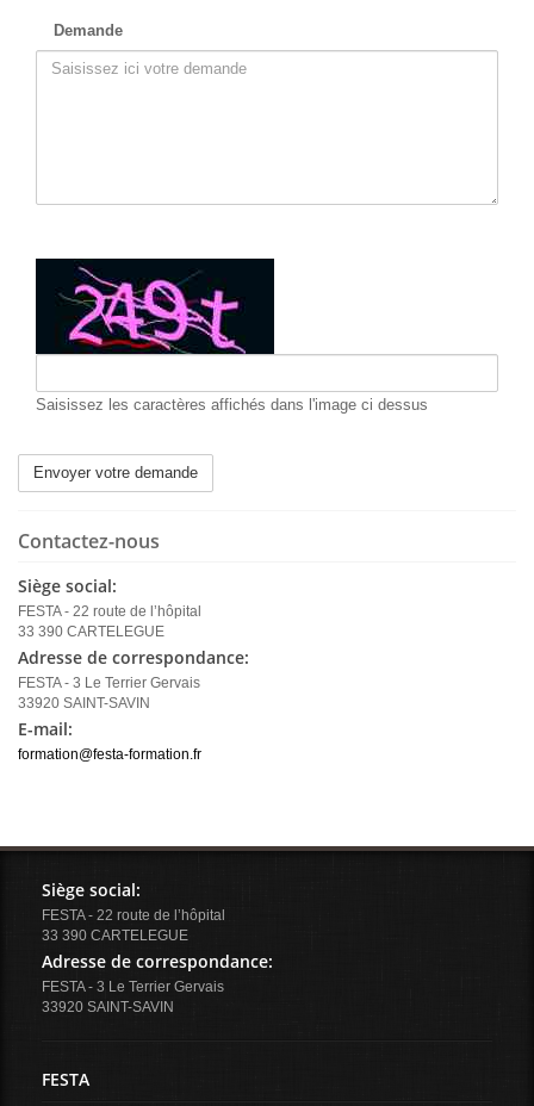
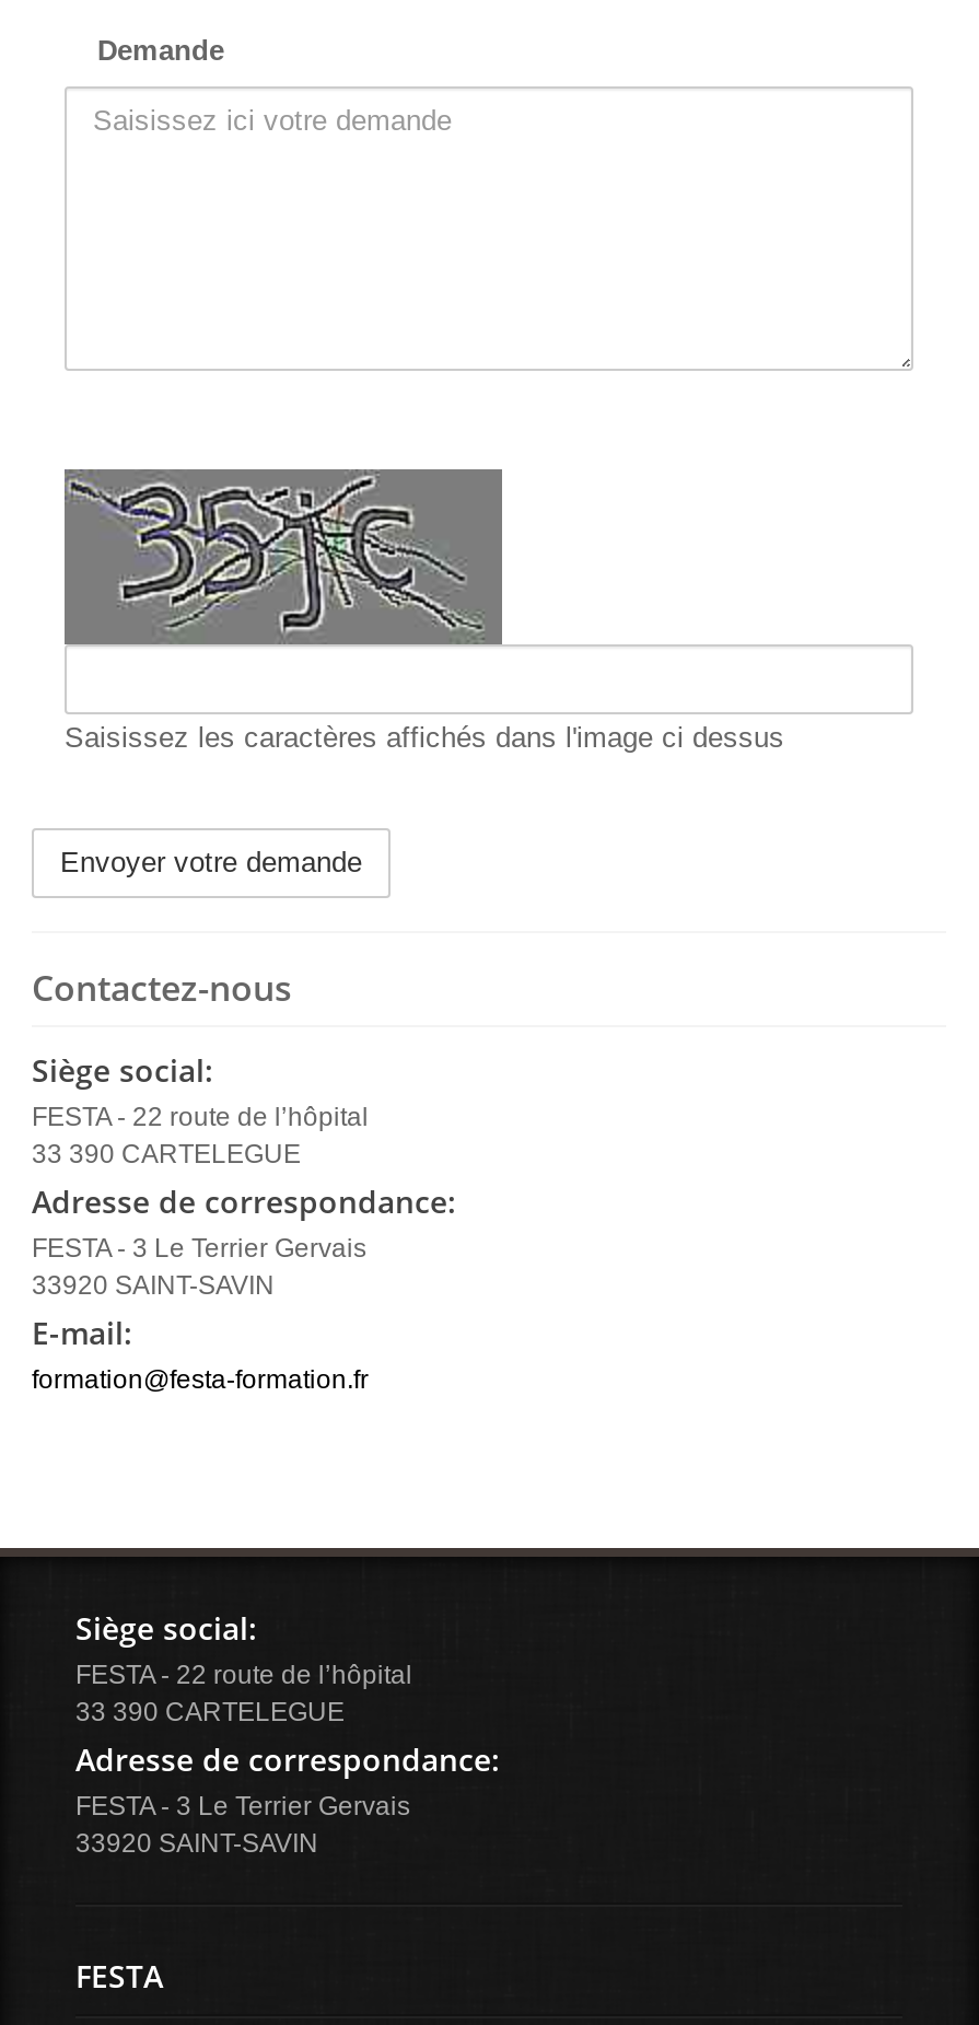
[36,259,274,354] [image] -> [67,472,500,647] [image]

